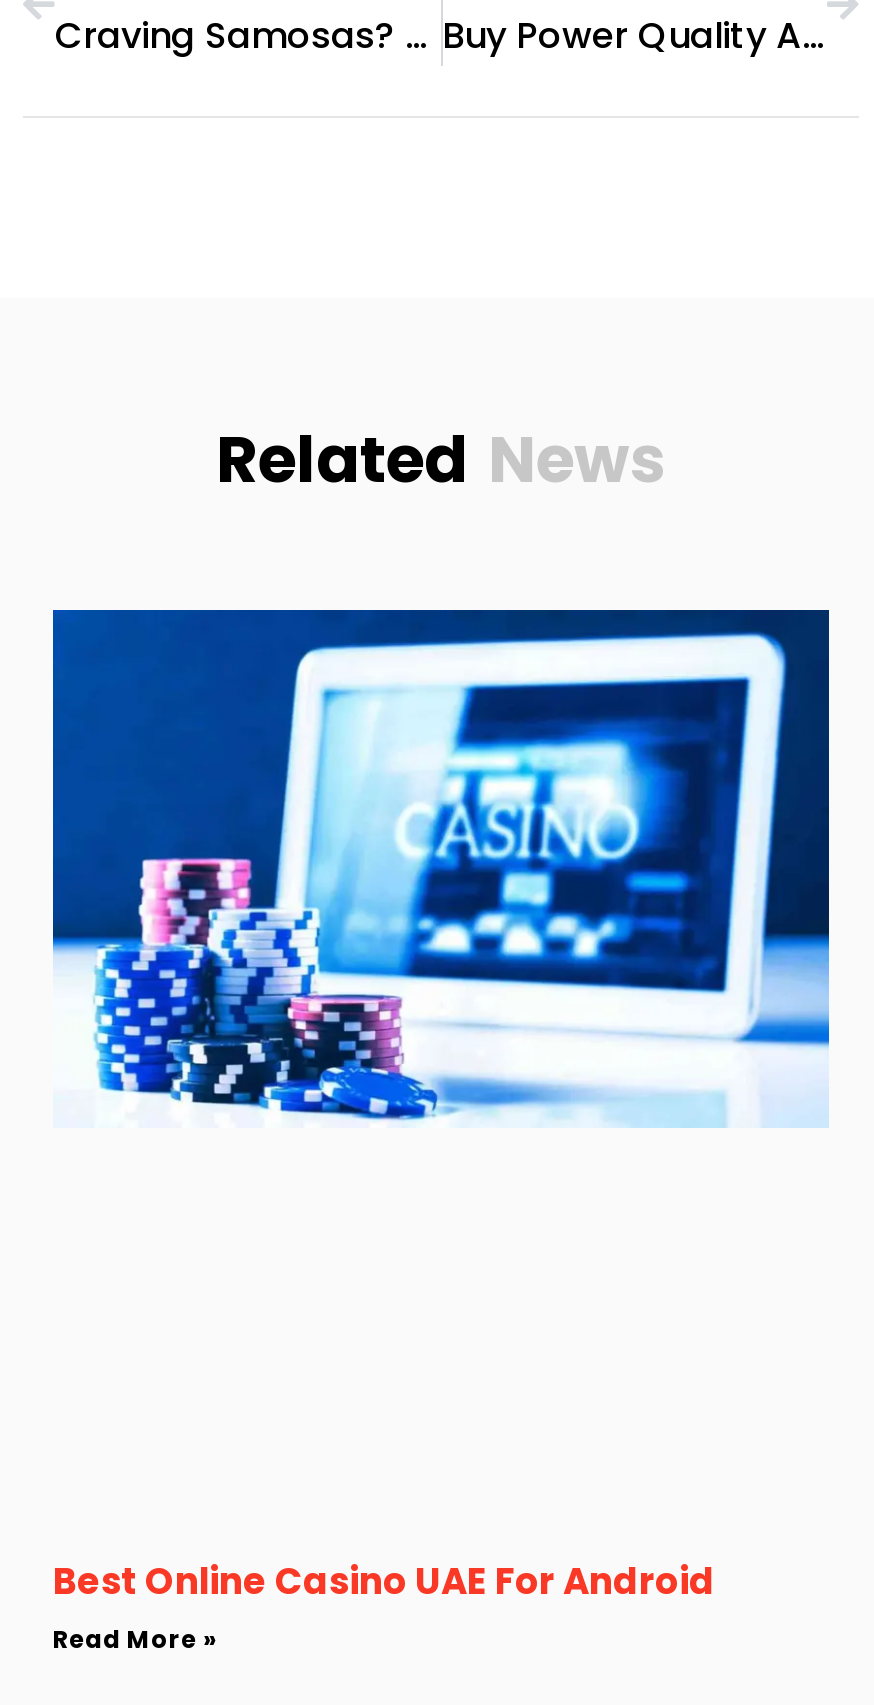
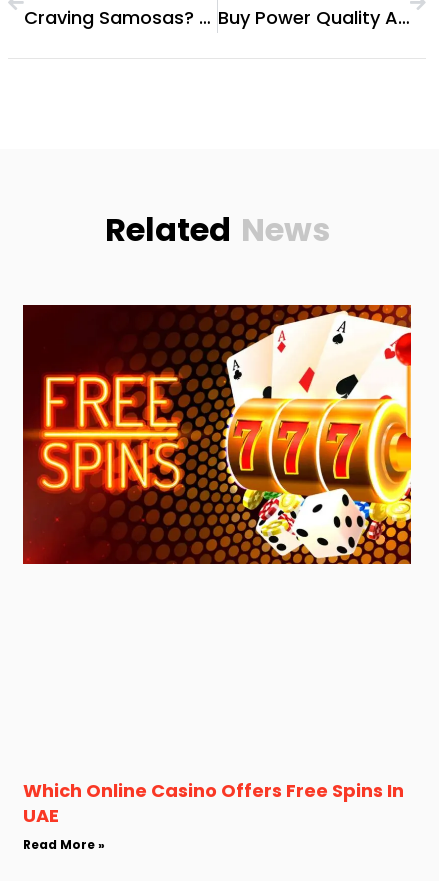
[51,608,831,1128] [image] -> [22,304,412,565] [image]
[53,1555,715,1605] Best Online Casino UAE For Android -> [23,778,404,828] Which Online Casino Offers Free Spins In | UAE

